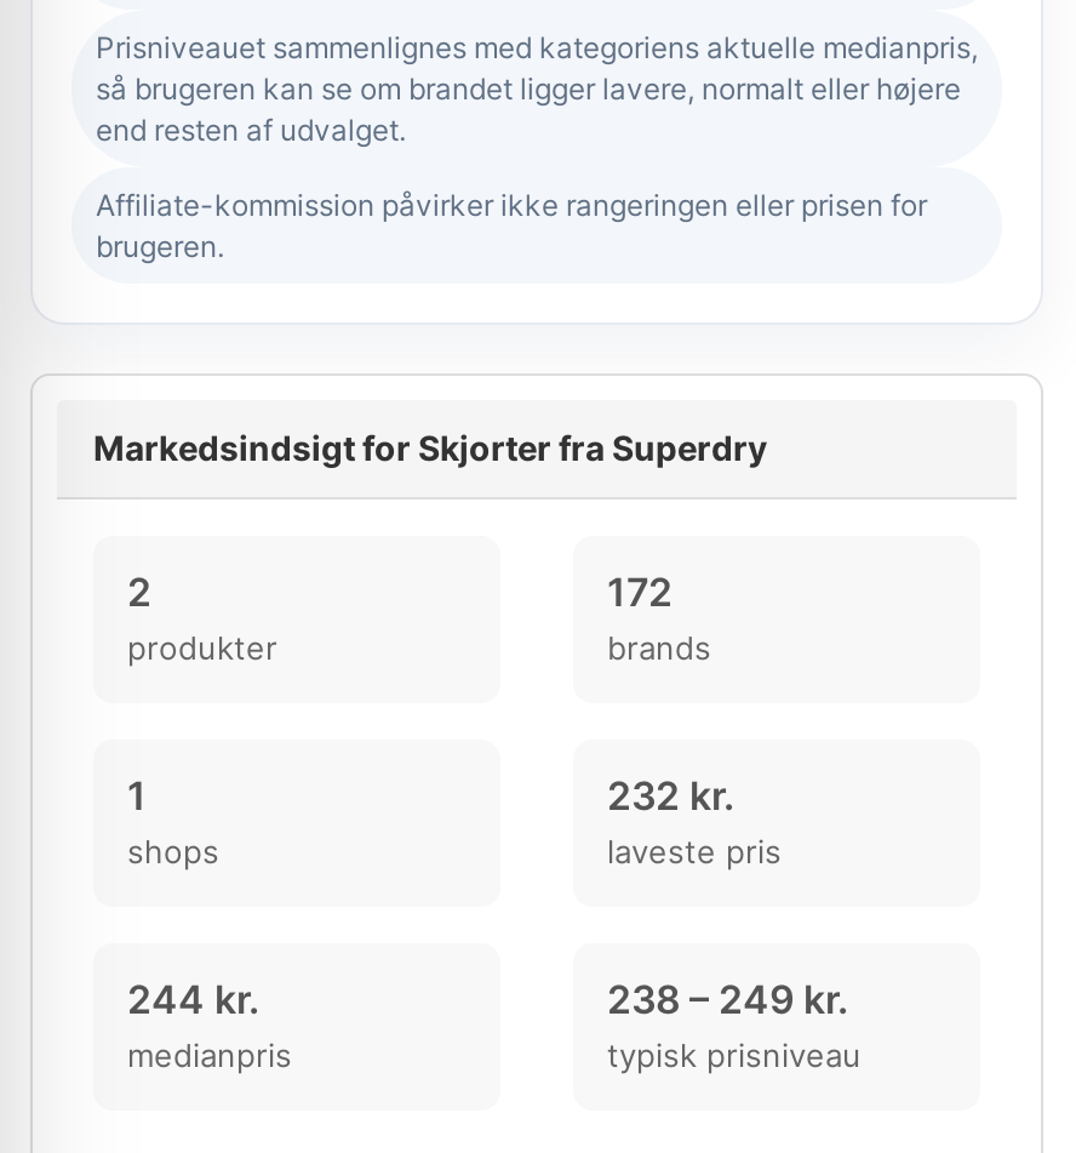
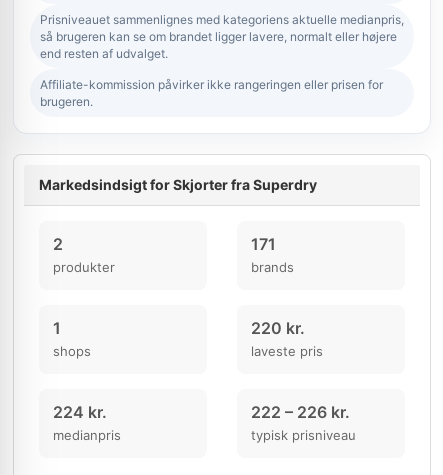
[607,567,672,616] 172 -> [251,234,276,254] 171
[607,771,736,820] 232 kr. -> [251,318,305,338] 220 kr.
[127,975,261,1023] 244 kr. -> [53,402,107,422] 224 kr.
[607,975,849,1023] 238 – 249 kr. -> [251,402,350,422] 222 – 226 kr.

